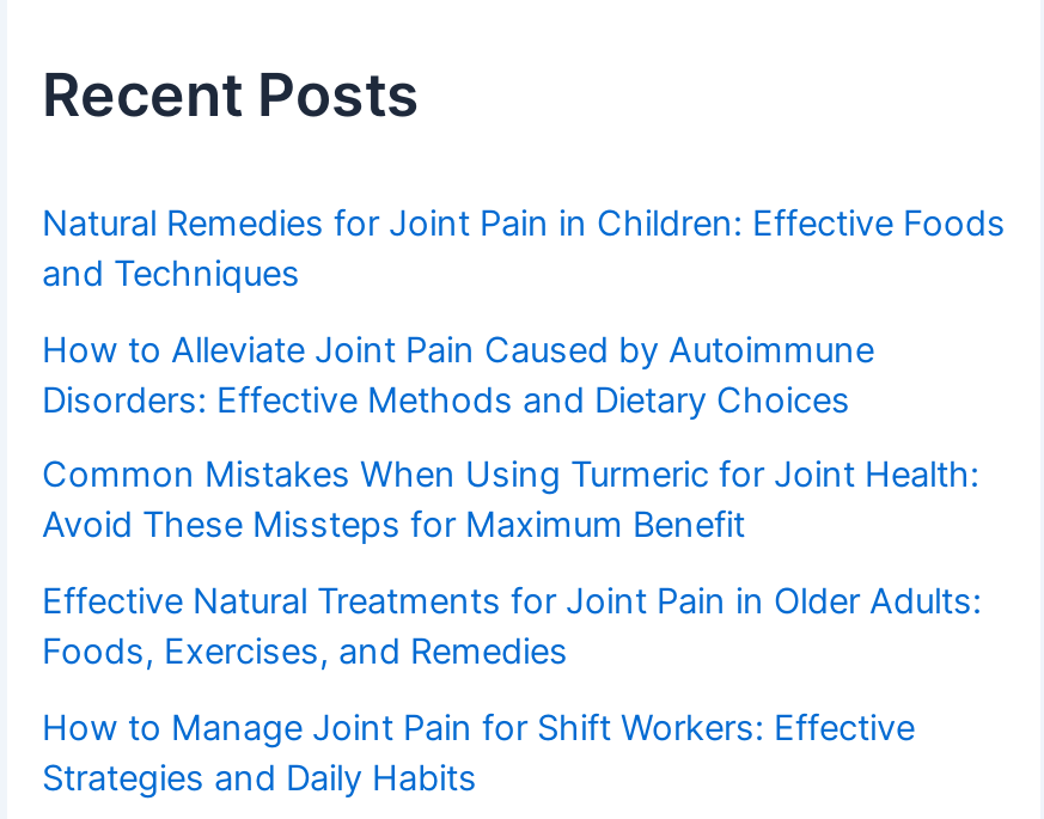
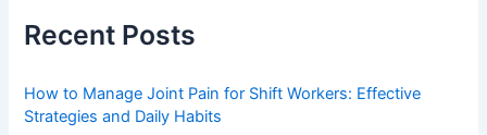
[42,201,1006,674] Natural Remedies for Joint Pain in Children: Effective Foods | and Techniques | How to Alleviate Joint Pain Caused by Autoimmune | Disorders: Effective Methods and Dietary Choices | Common Mistakes When Using Turmeric for Joint Health: | Avoid These Missteps for Maximum Benefit | Effective Natural Treatments for Joint Pain in Older Adults: | Foods, Exercises, and Remedies -> none

